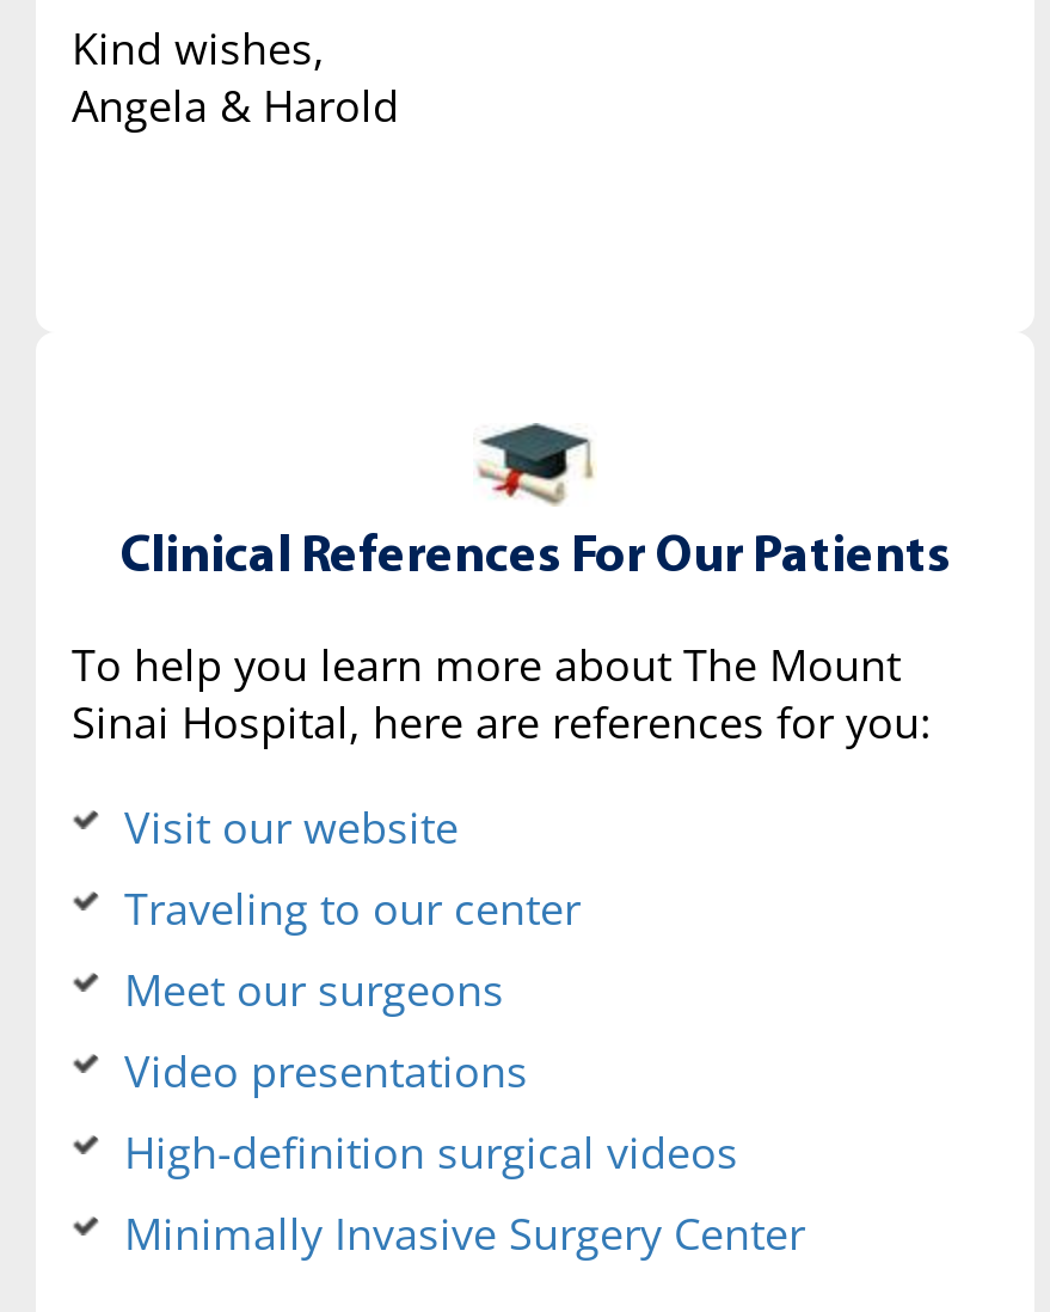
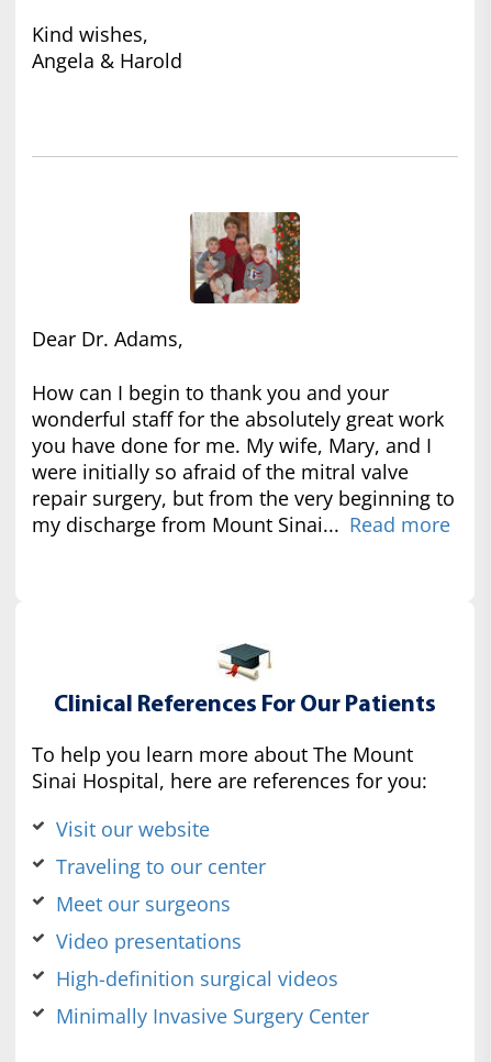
none -> [32,211,455,537] [image] | Dear Dr. Adams, | How can I begin to thank you and your | wonderful staff for the absolutely great work | you have done for me. My wife, Mary, and I | were initially so afraid of the mitral valve | repair surgery, but from the very beginning to | my discharge from Mount Sinai... Read more

